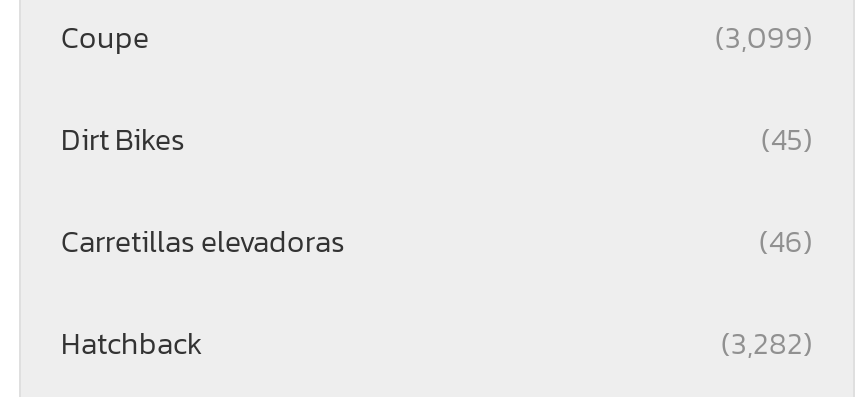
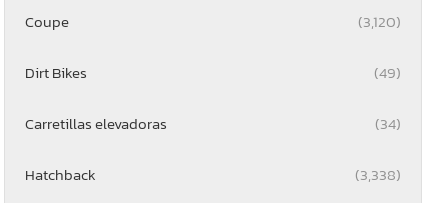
[715,13,813,59] (3,099) -> [358,9,401,32] (3,120)
[761,115,813,161] (45) -> [374,60,401,83] (49)
[759,217,813,263] (46) -> [375,111,401,134] (34)
[721,319,813,365] (3,282) -> [355,162,401,185] (3,338)

